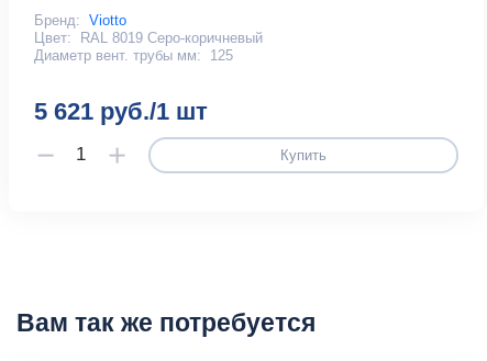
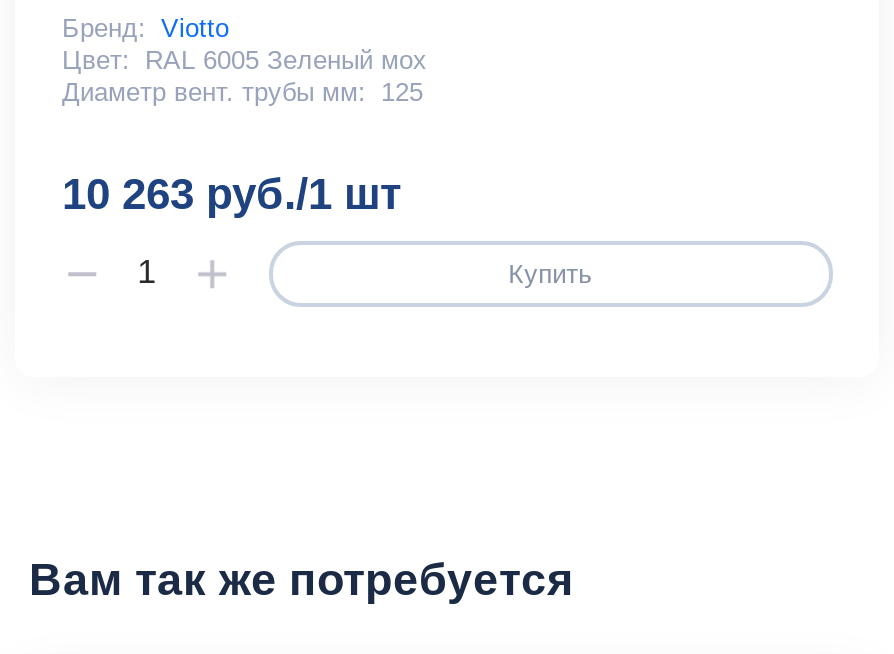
[35,30,263,47] Цвет: RAL 8019 Серо-коричневый -> [62,46,427,76] Цвет: RAL 6005 Зеленый мох
[35,98,208,125] 5 621 руб./1 шт -> [62,169,402,219] 10 263 руб./1 шт

